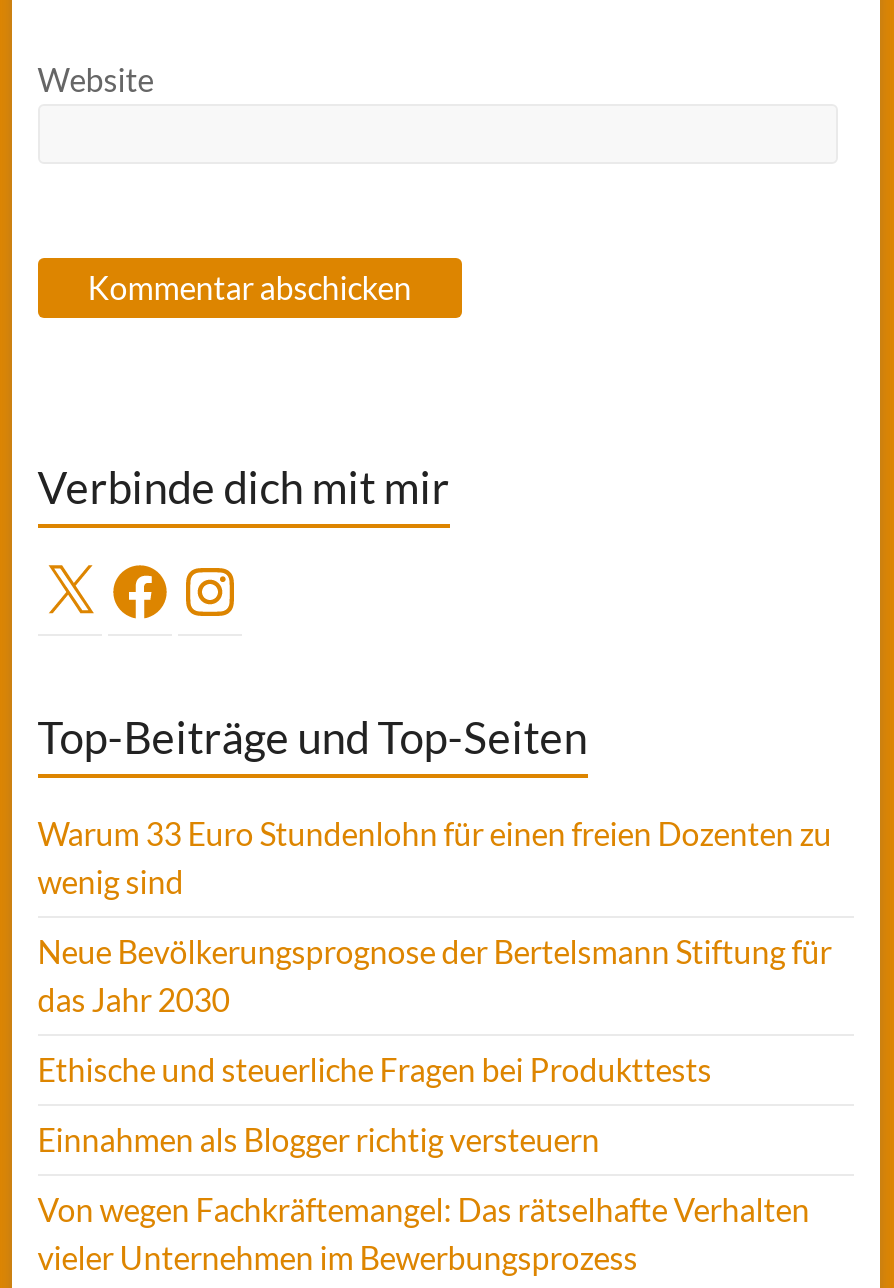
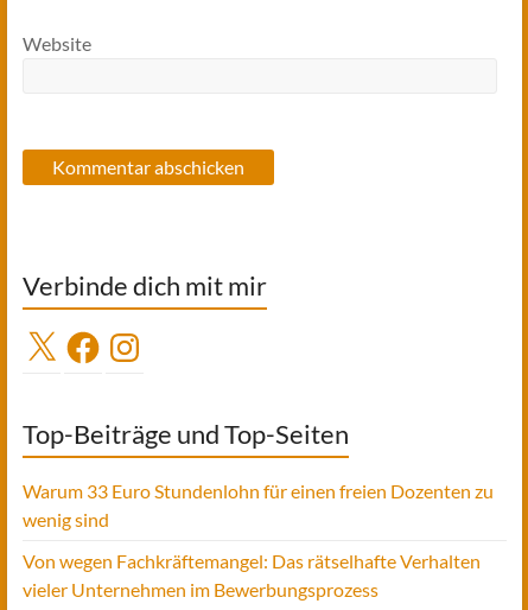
[38,931,832,1157] Neue Bevölkerungsprognose der Bertelsmann Stiftung für | das Jahr 2030 | Ethische und steuerliche Fragen bei Produkttests | Einnahmen als Blogger richtig versteuern -> none

